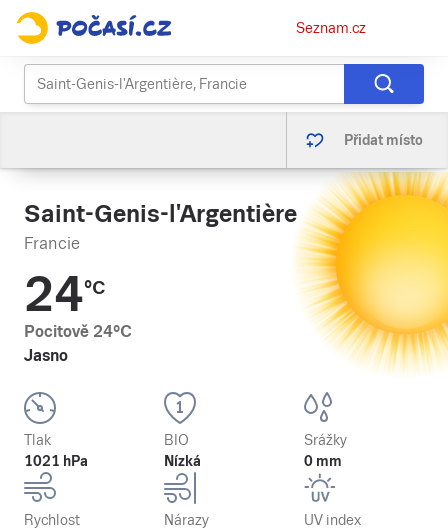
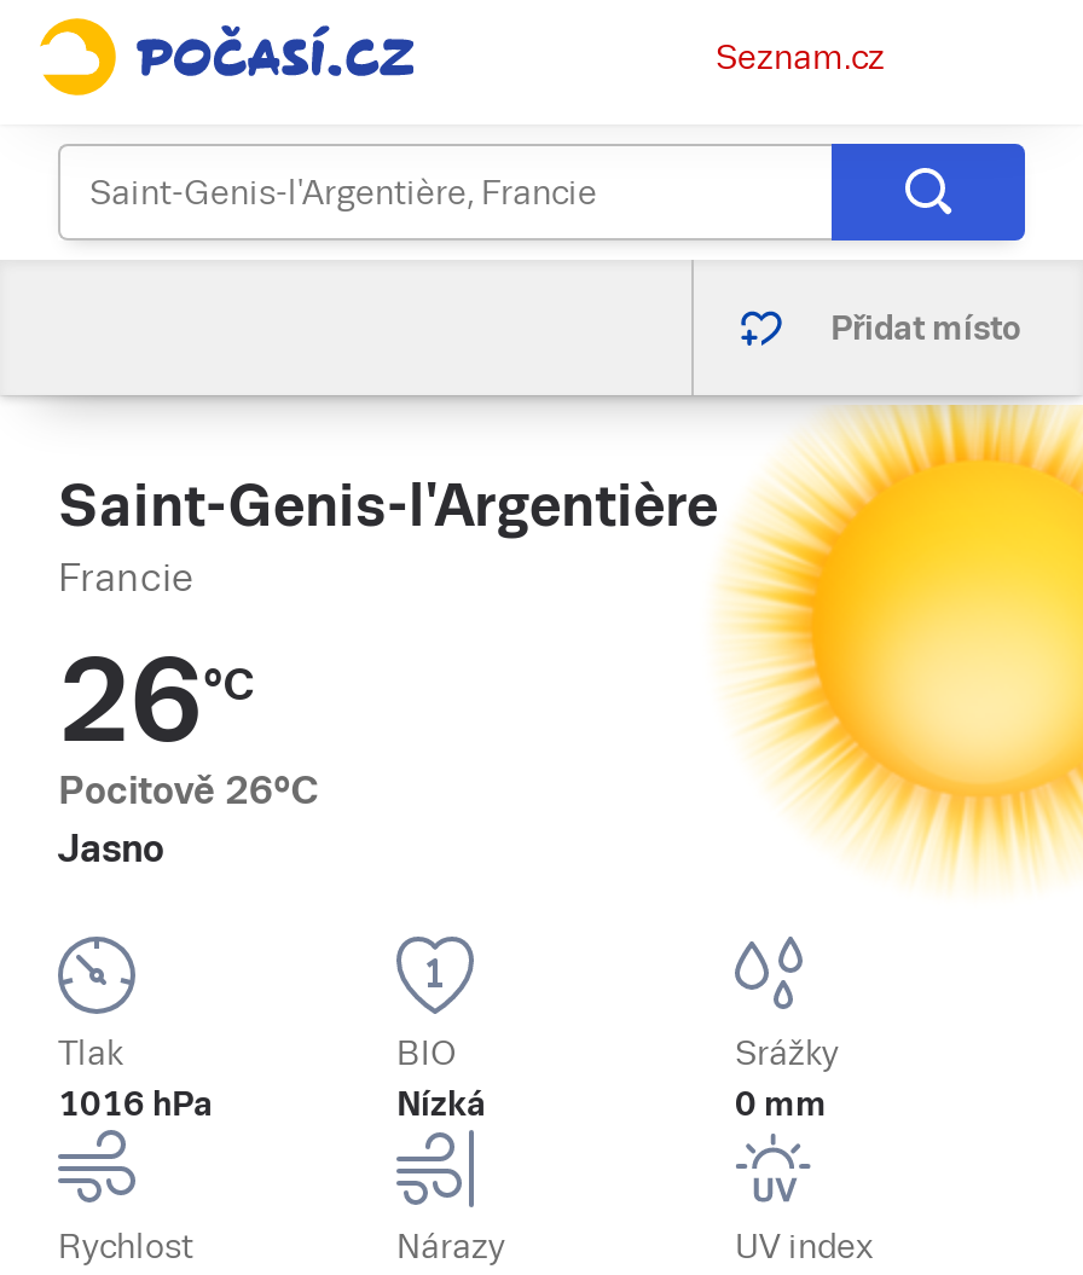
[24,267,105,322] 24°C -> [58,634,254,767] 26°C
[24,322,132,341] Pocitově 24°C -> [58,767,319,813] Pocitově 26°C
[24,453,88,469] 1021 hPa -> [58,1084,213,1123] 1016 hPa

